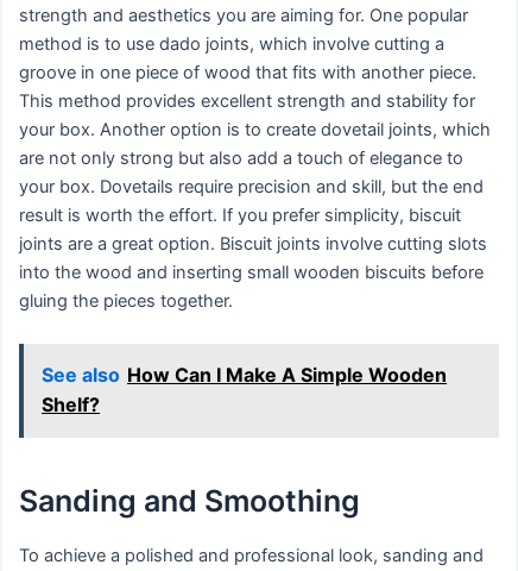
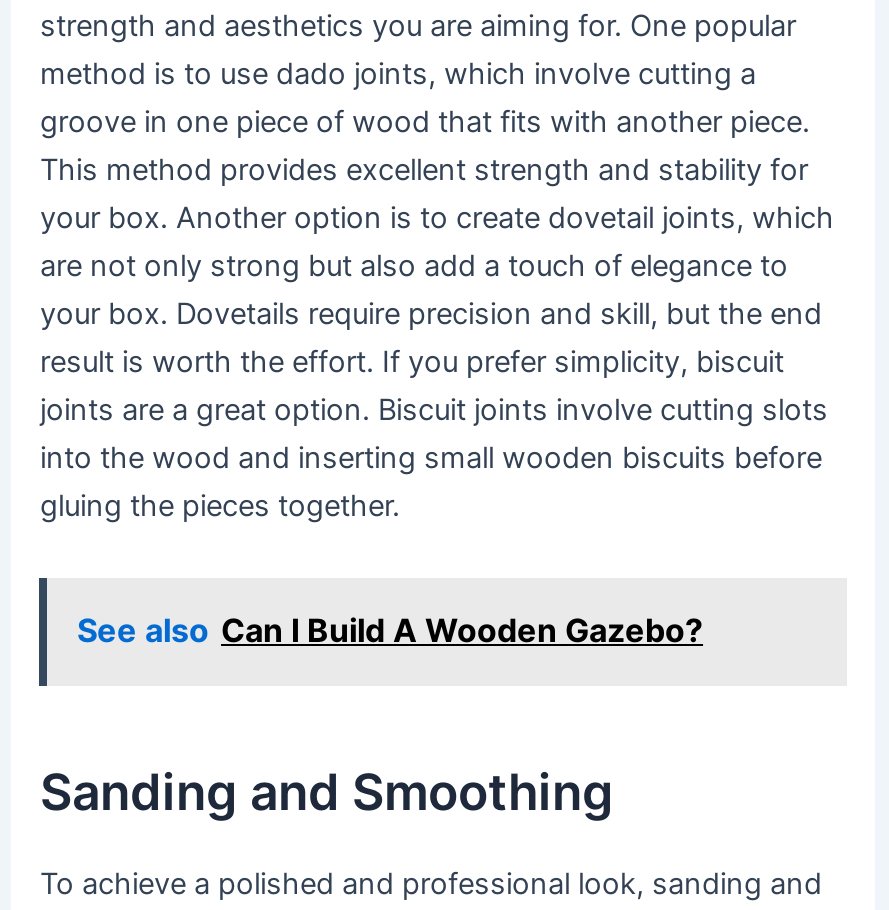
[42,363,447,417] See also How Can I Make A Simple Wooden | Shelf? -> [77,610,703,650] See also Can I Build A Wooden Gazebo?

